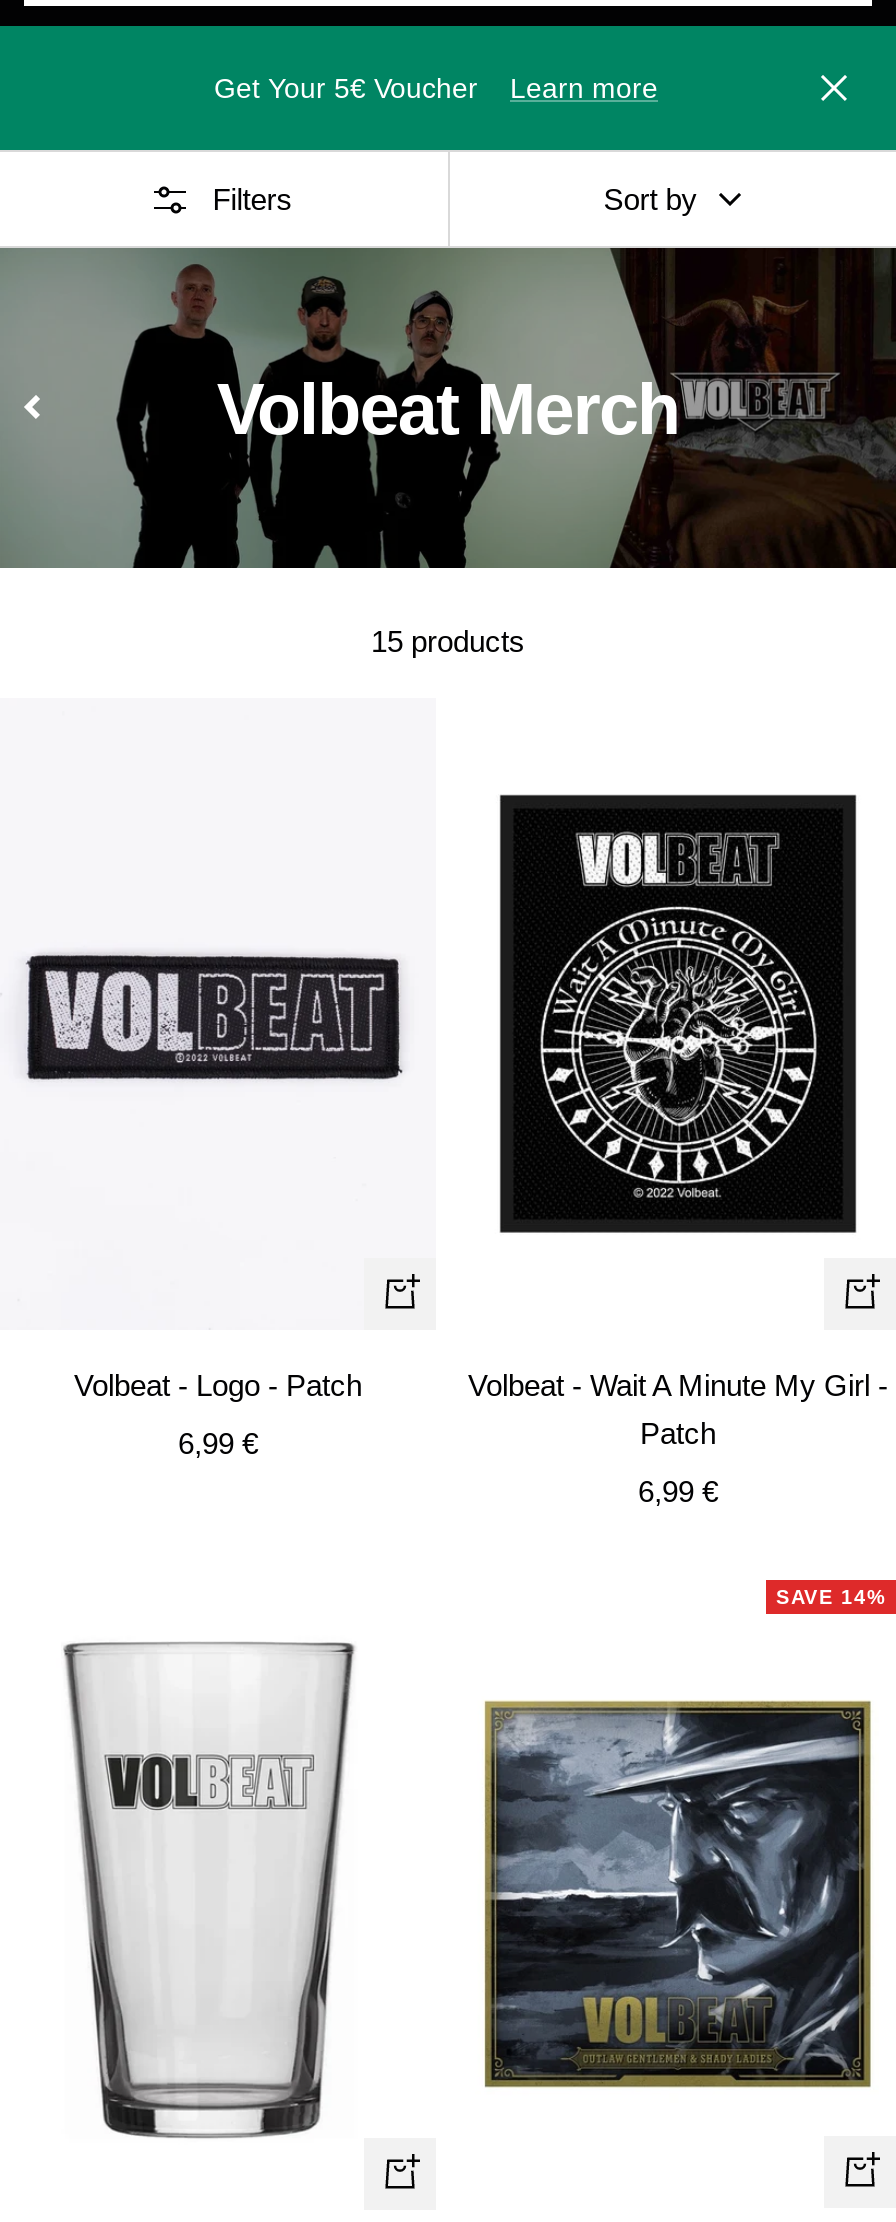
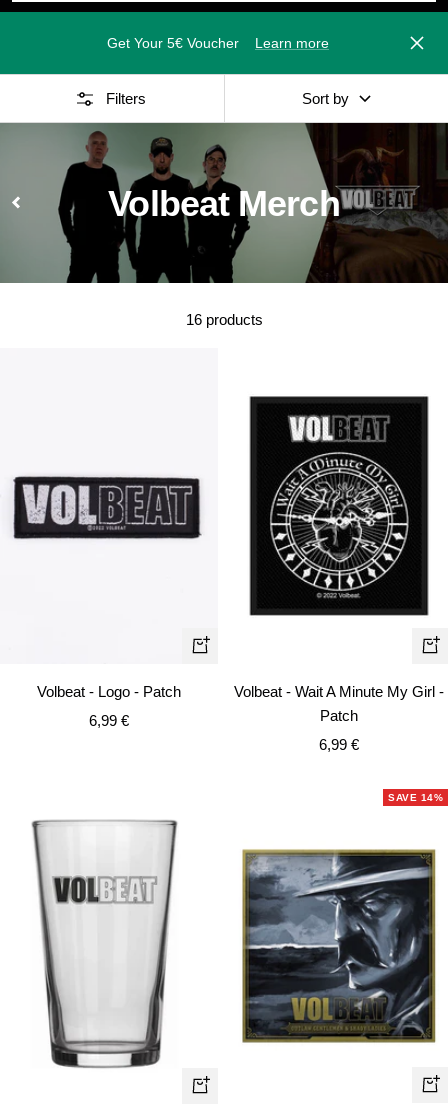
[371,625,525,659] 15 products -> [185,311,262,328] 16 products

